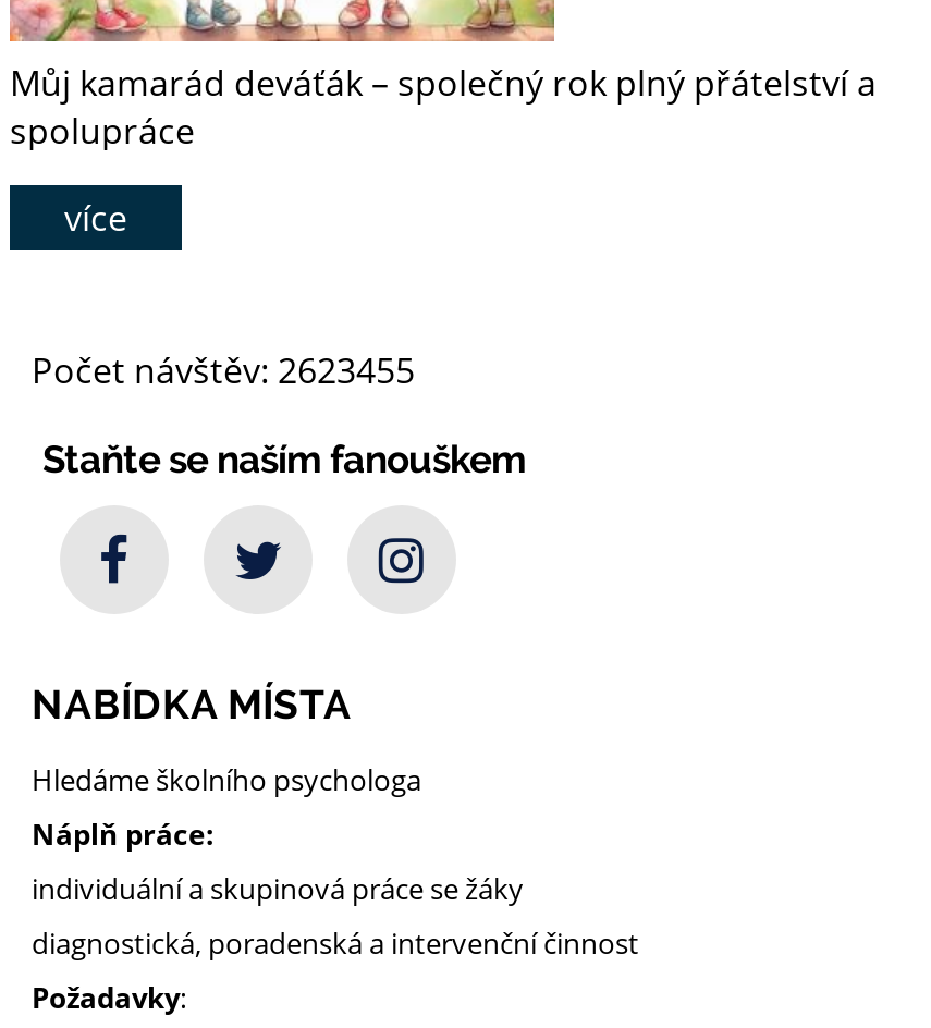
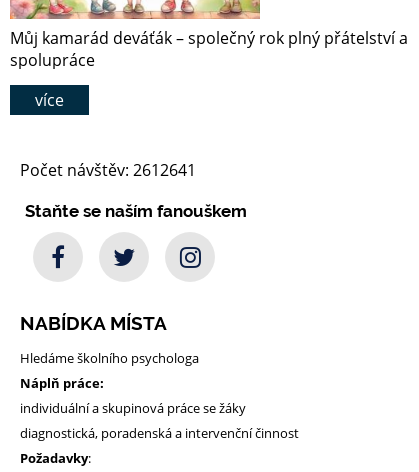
[32,347,415,395] Počet návštěv: 2623455 -> [20,159,196,181] Počet návštěv: 2612641

